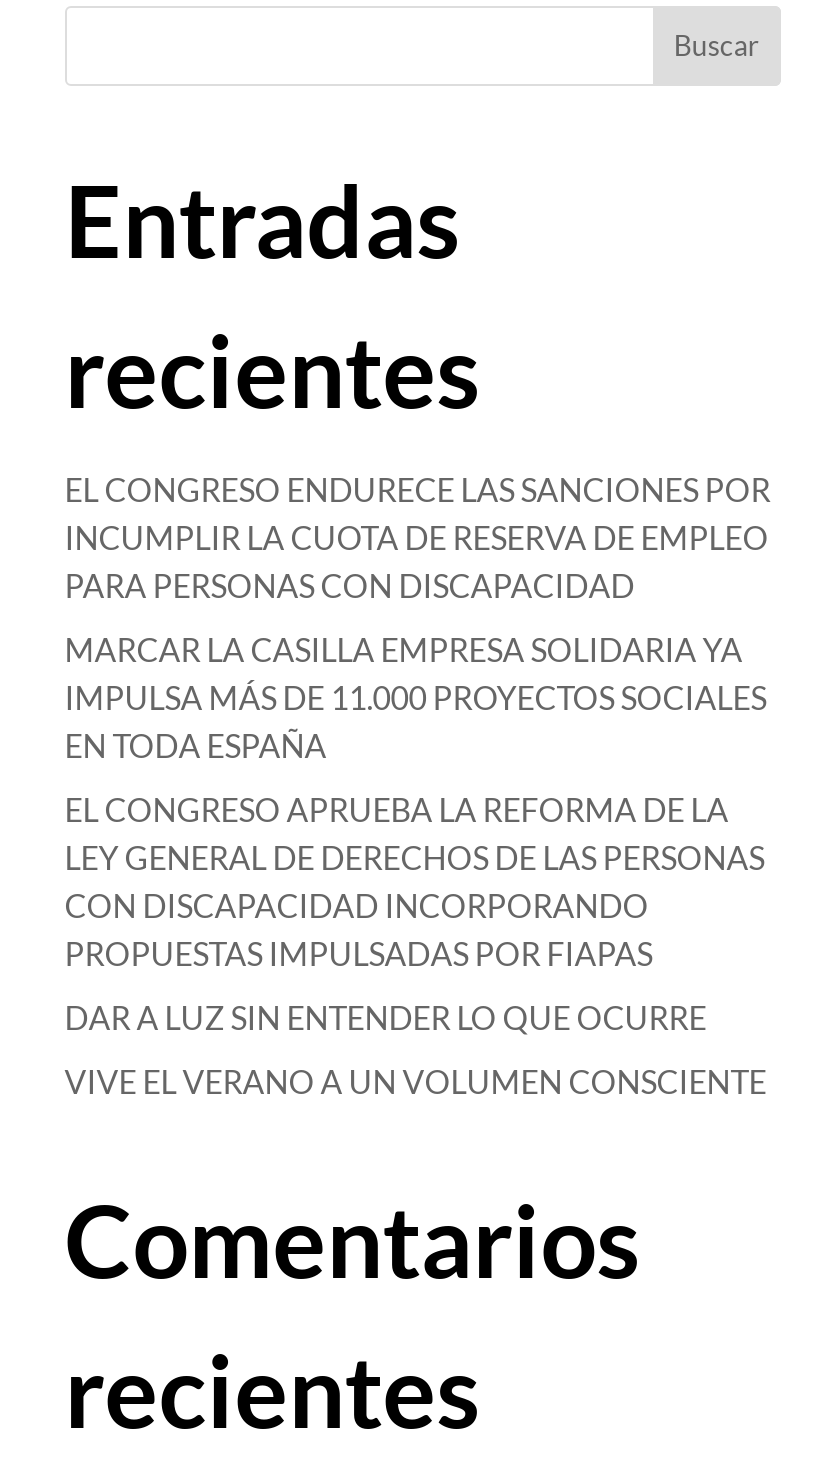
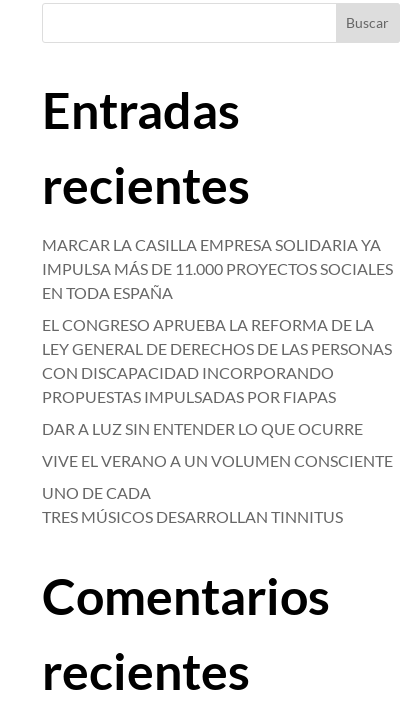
[65,469,771,603] EL CONGRESO ENDURECE LAS SANCIONES POR | INCUMPLIR LA CUOTA DE RESERVA DE EMPLEO | PARA PERSONAS CON DISCAPACIDAD -> none
moved [65,629,773,1099] -> [42,235,396,470]: MARCAR LA CASILLA EMPRESA SOLIDARIA YA | IMPULSA MÁS DE 11.000 PROYECTOS SOCIALES | EN TODA ESPAÑA | ... | DAR A LUZ SIN ENTENDER LO QUE OCURRE | VIVE EL VERANO A UN VOLUMEN CONSCIENTE
none -> [42,483,346,526] UNO DE CADA | TRES MÚSICOS DESARROLLAN TINNITUS

